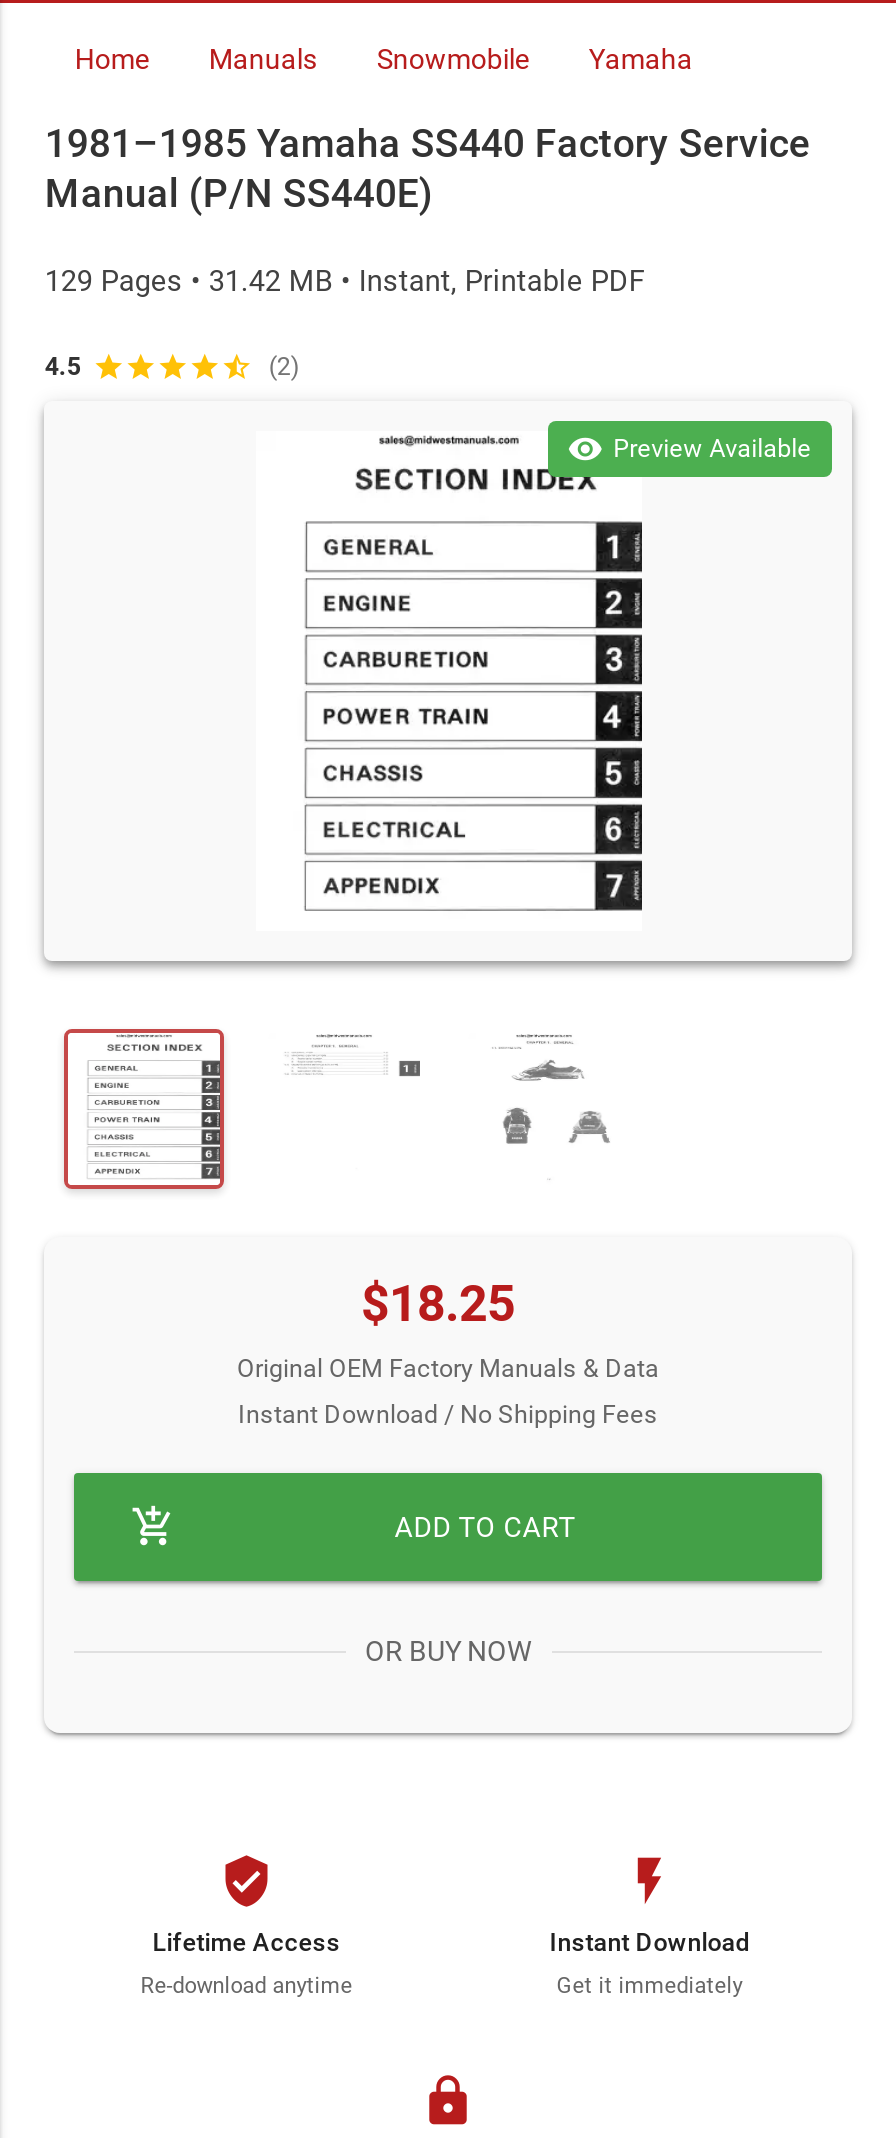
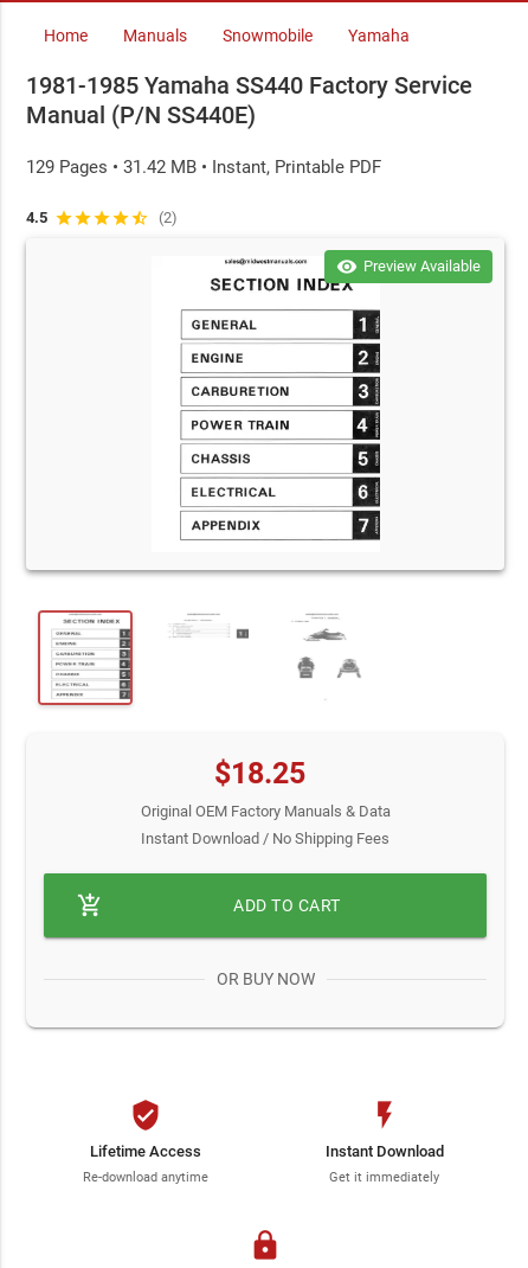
[45,122,811,168] 1981–1985 Yamaha SS440 Factory Service -> [27,73,473,100] 1981-1985 Yamaha SS440 Factory Service

